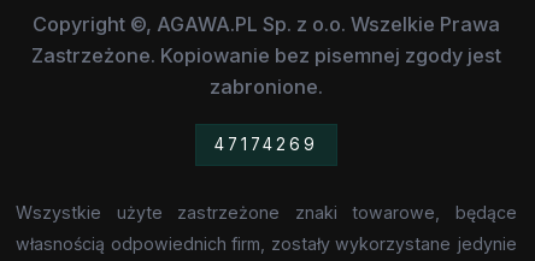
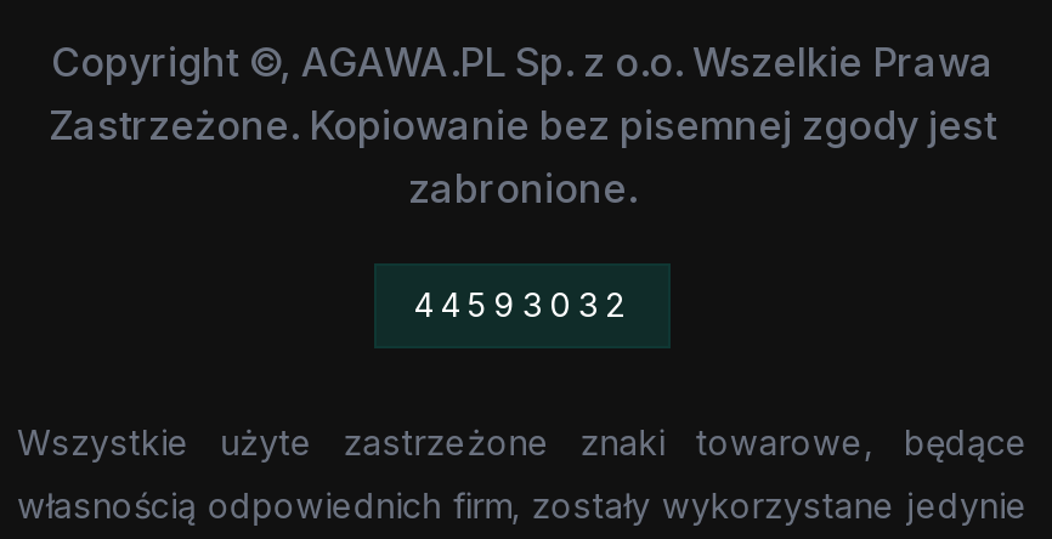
[214,135,318,154] 47174269 -> [413,286,632,325] 44593032

